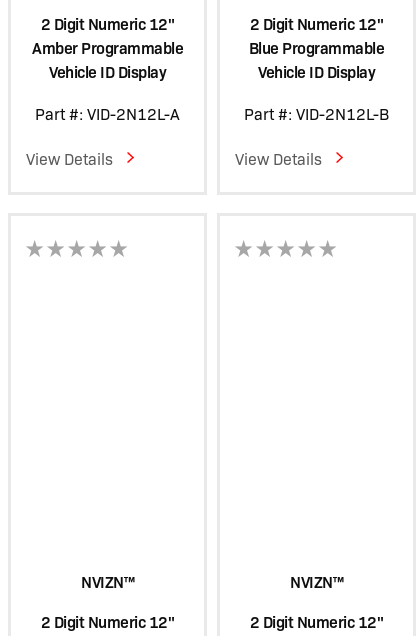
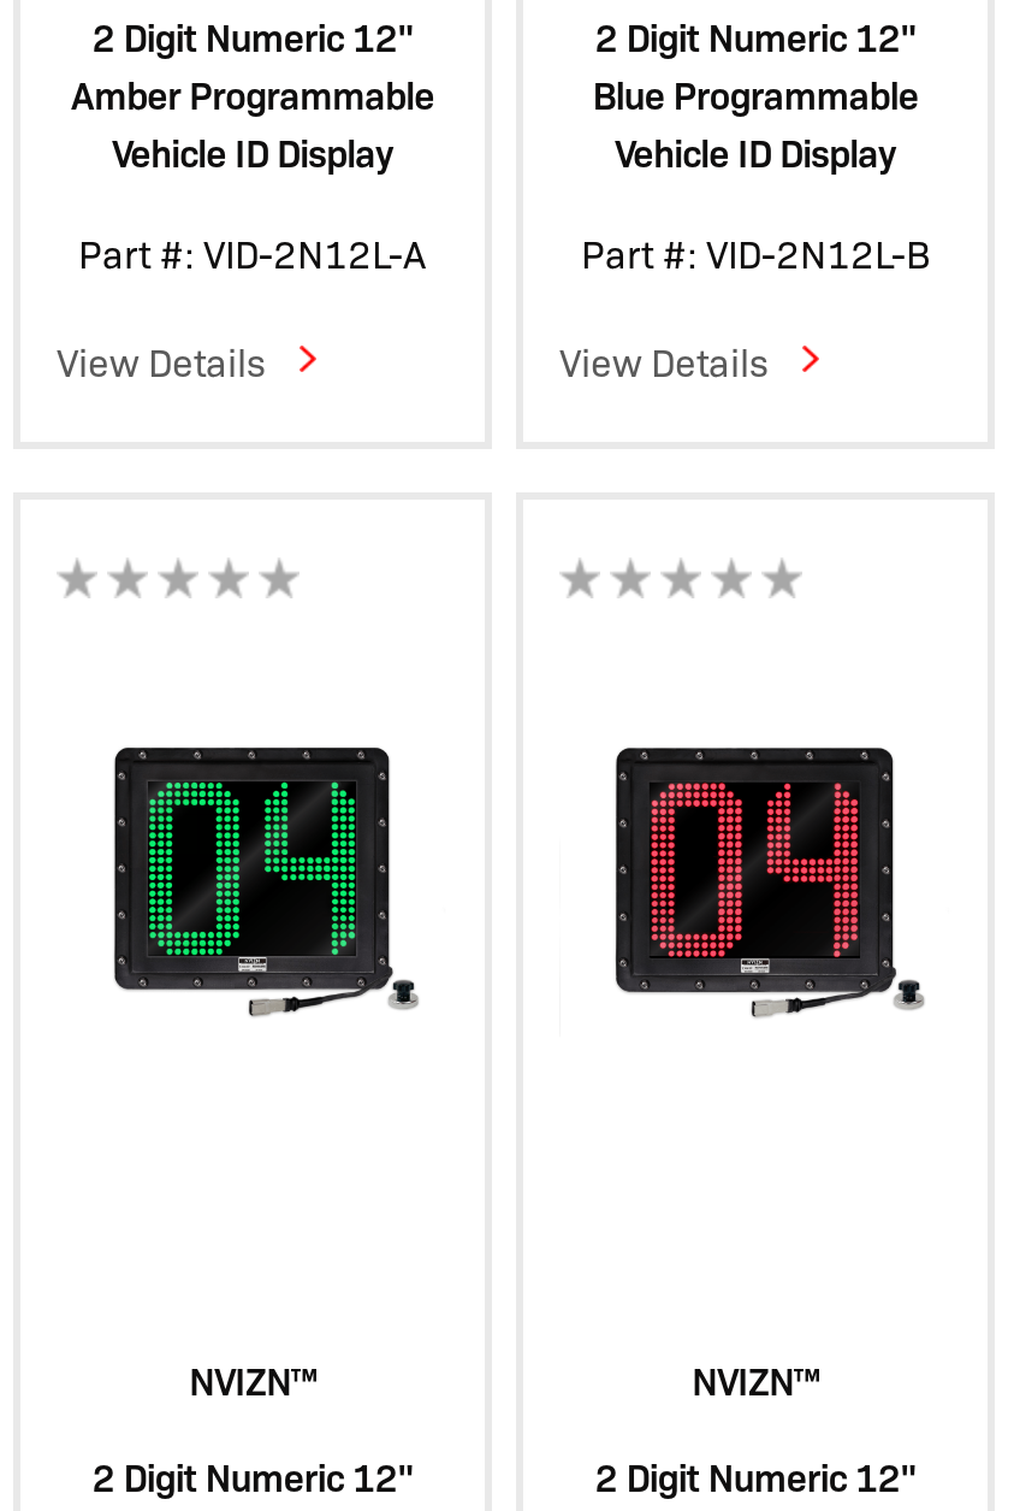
none -> [112,745,420,1017] [image]
none -> [612,745,925,1020] [image]

